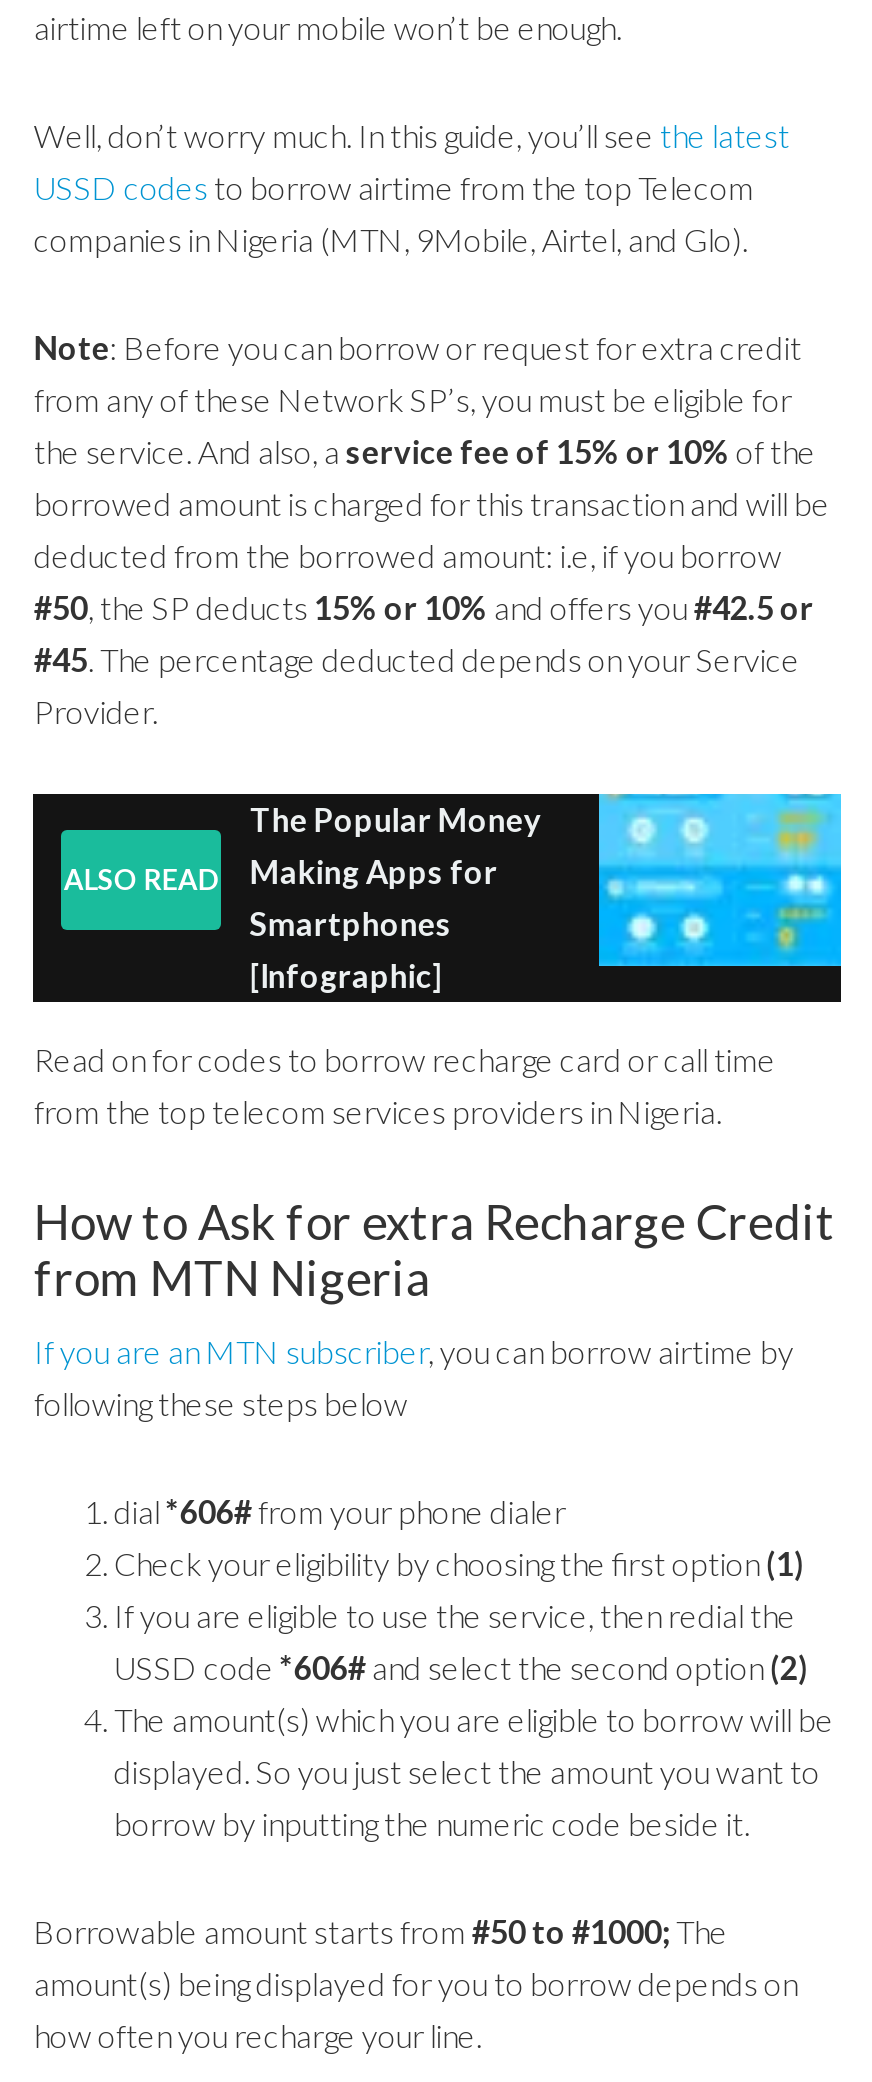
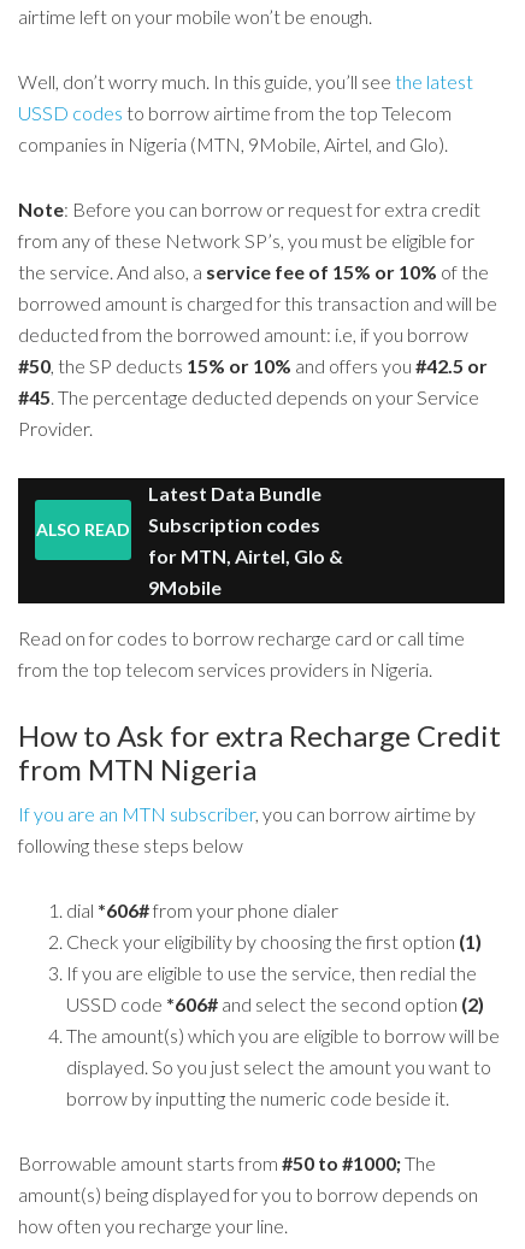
[250,800,542,994] The Popular Money | Making Apps for | Smartphones | [Infographic] -> [149,482,344,599] Latest Data Bundle | Subscription codes | for MTN, Airtel, Glo & | 9Mobile
[597,792,843,968] [image] -> none

